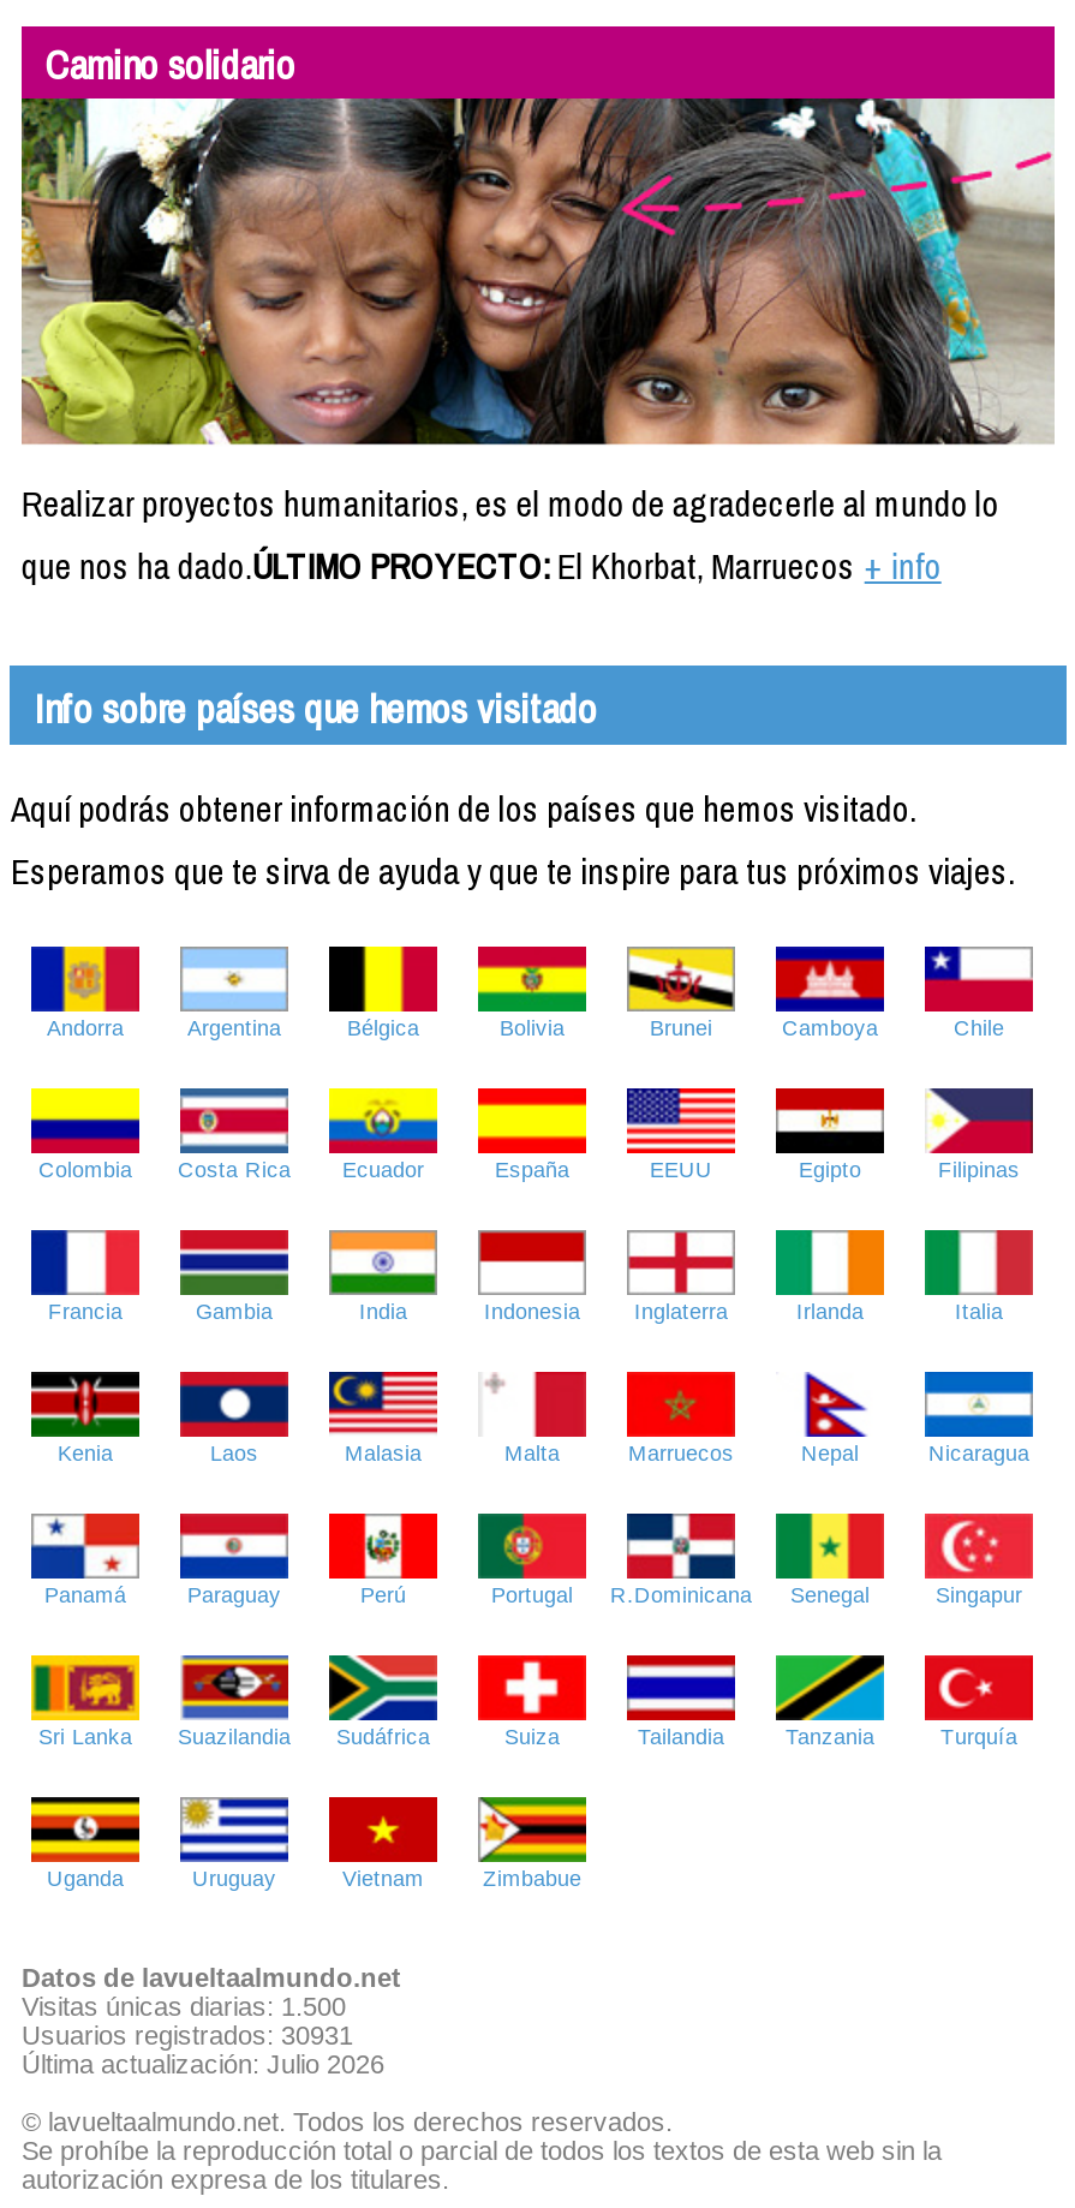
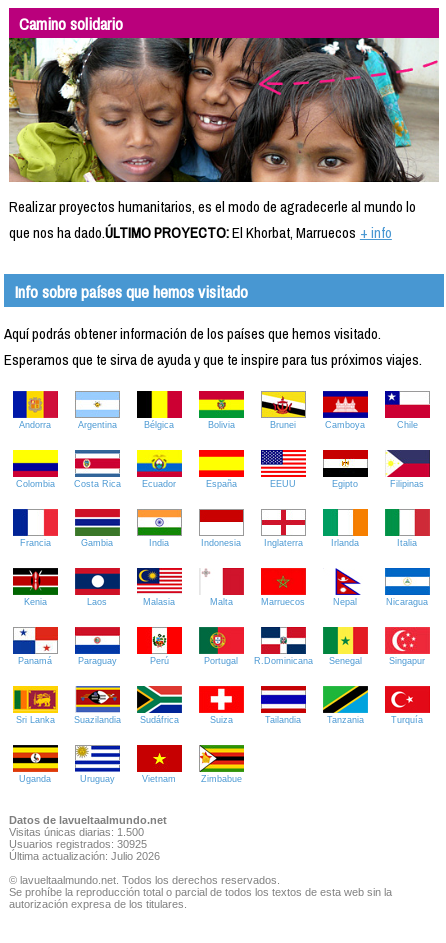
[22,2020,353,2049] Usuarios registrados: 30931 -> [9,838,147,850] Usuarios registrados: 30925

